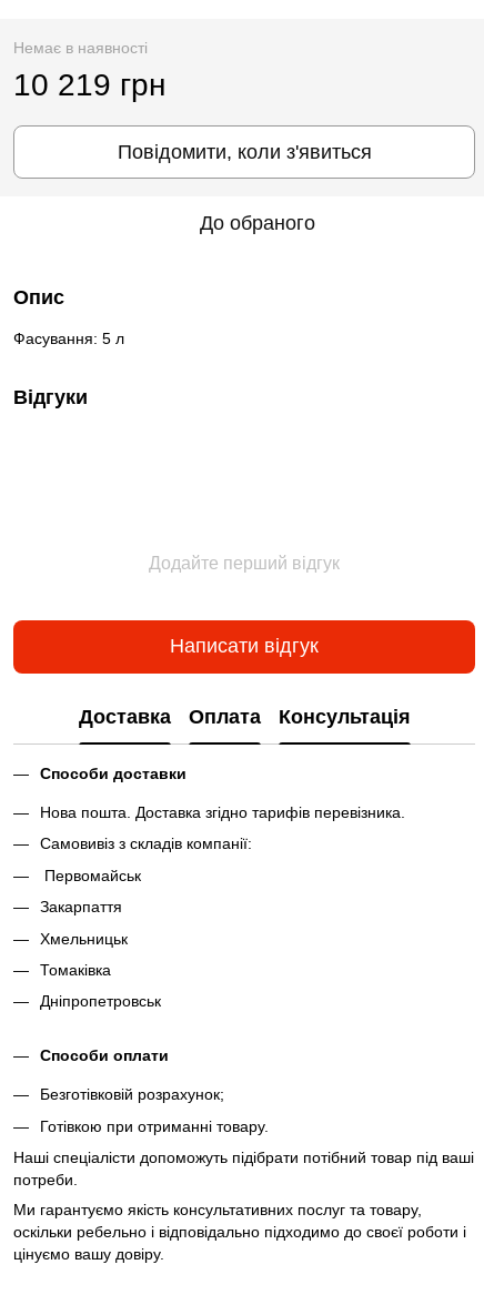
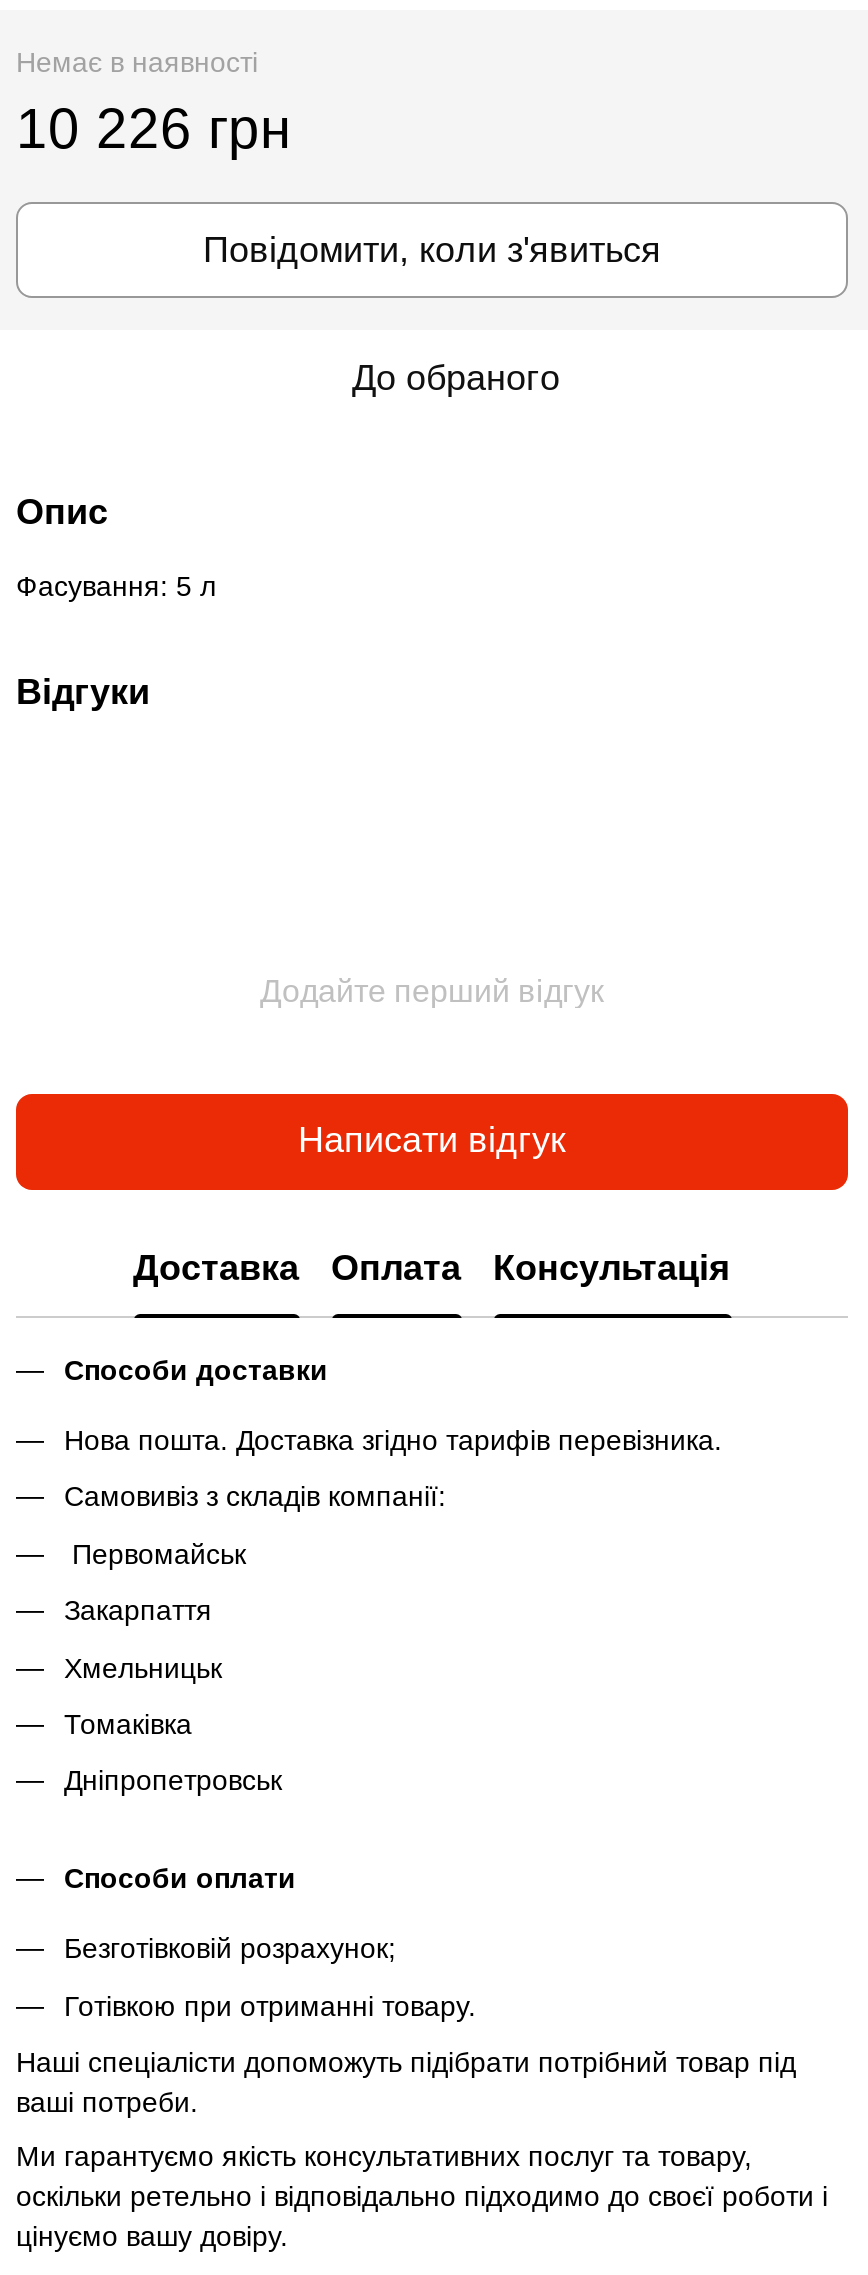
[13,67,165,102] 10 219 грн -> [16,97,290,159] 10 226 грн
[13,1148,474,1188] Наші спеціалісти допоможуть підібрати потібний товар під ваші | потреби. -> [16,2046,796,2118] Наші спеціалісти допоможуть підібрати потрібний товар під | ваші потреби.
[13,1223,466,1241] оскільки ребельно і відповідально підходимо до своєї роботи і -> [16,2180,828,2212] оскільки ретельно і відповідально підходимо до своєї роботи і

